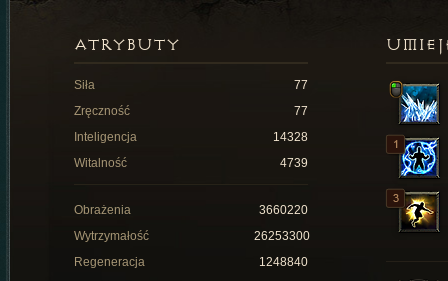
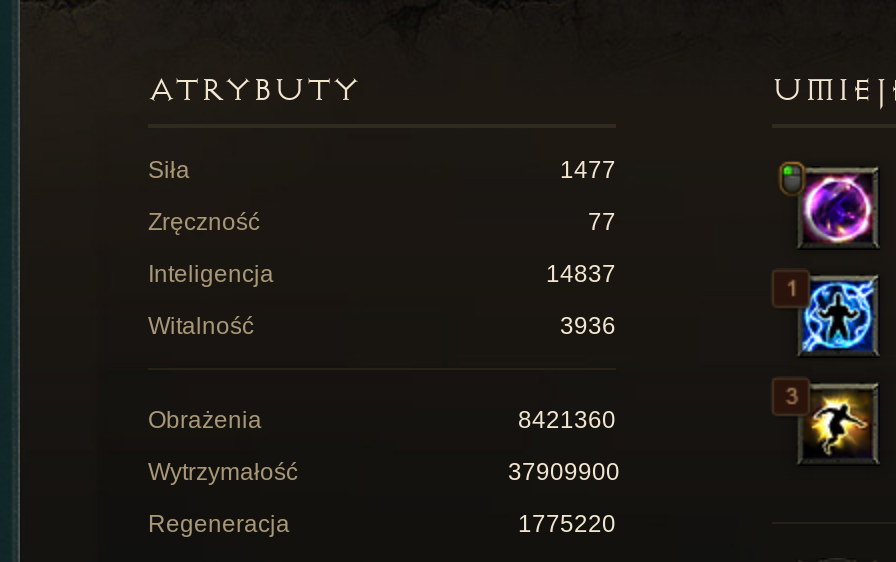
[294,78,308,92] 77 -> [560,156,616,184] 1477
[400,85,438,123] [image] -> [800,172,876,246] [image]
[273,130,308,144] 14328 -> [546,260,616,288] 14837
[280,156,308,170] 4739 -> [560,312,616,340] 3936
[259,203,308,217] 3660220 -> [518,406,616,434] 8421360
[254,229,310,243] 26253300 -> [508,458,620,486] 37909900
[259,255,308,269] 1248840 -> [518,510,616,538] 1775220

